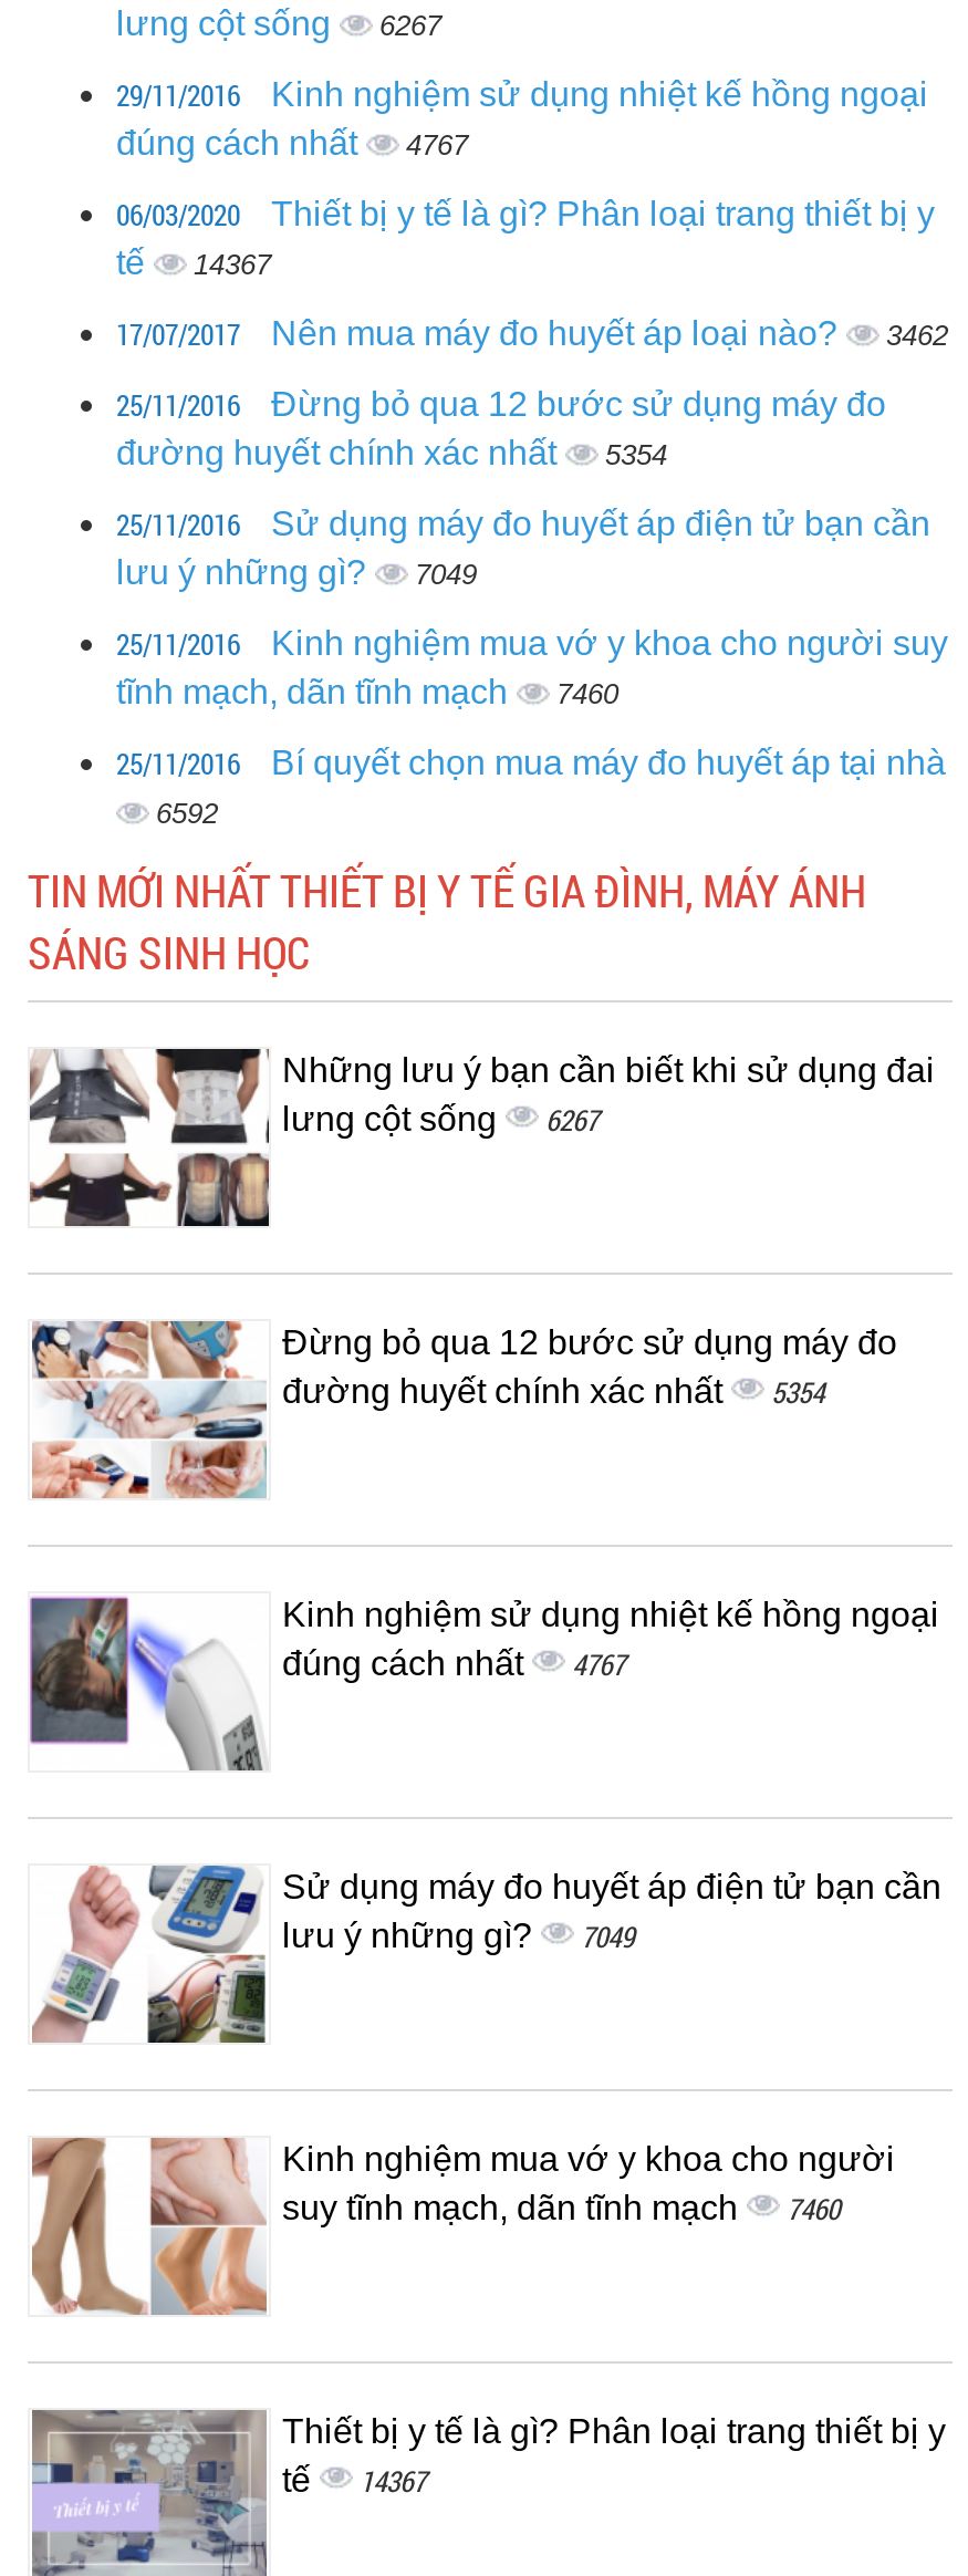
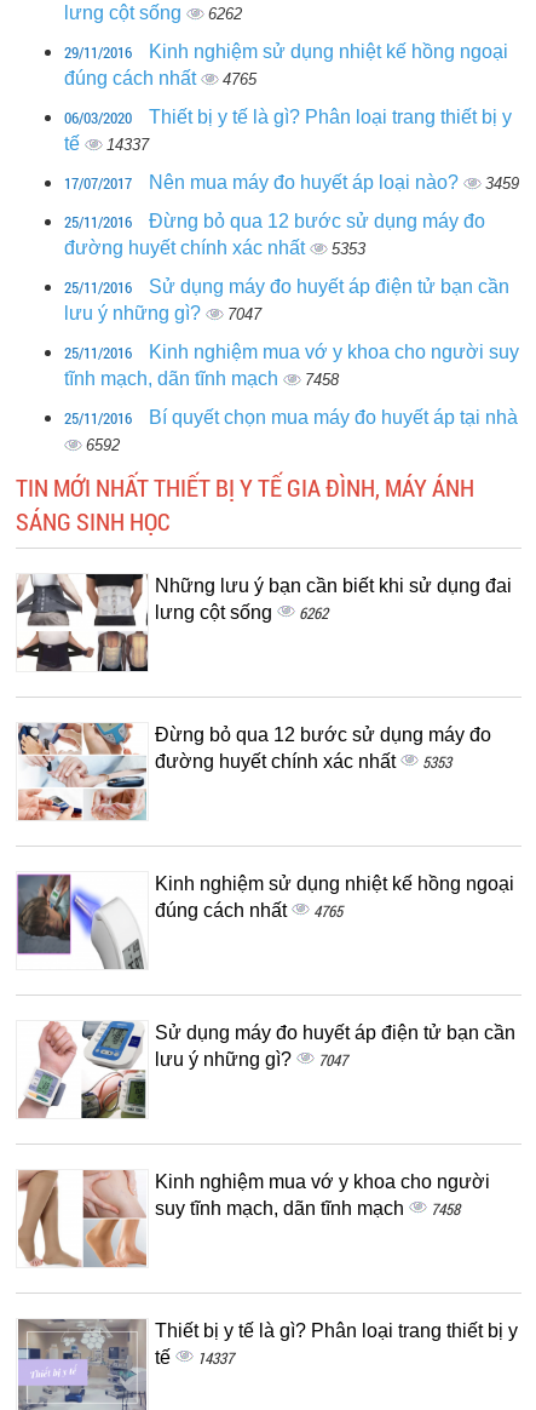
[116,4,441,42] lưng cột sống 6267 -> [64,2,242,23] lưng cột sống 6262
[116,124,468,162] đúng cách nhất 4767 -> [64,68,257,88] đúng cách nhất 4765
[116,243,271,281] tế 14367 -> [64,133,149,154] tế 14337
[116,314,948,354] 17/07/2017 Nên mua máy đo huyết áp loại nào? 3462 -> [64,172,519,194] 17/07/2017 Nên mua máy đo huyết áp loại nào? 3459
[116,434,667,471] đường huyết chính xác nhất 5354 -> [64,237,365,258] đường huyết chính xác nhất 5353
[116,553,477,591] lưu ý những gì? 7049 -> [64,303,261,323] lưu ý những gì? 7047
[116,673,618,710] tĩnh mạch, dãn tĩnh mạch 7460 -> [64,368,339,389] tĩnh mạch, dãn tĩnh mạch 7458
[282,1100,599,1140] lưng cột sống 6267 -> [155,602,328,624] lưng cột sống 6262
[282,1372,824,1412] đường huyết chính xác nhất 5354 -> [155,751,451,773] đường huyết chính xác nhất 5353
[282,1644,625,1684] đúng cách nhất 4767 -> [155,900,342,922] đúng cách nhất 4765
[282,1917,634,1956] lưu ý những gì? 7049 -> [155,1049,347,1071] lưu ý những gì? 7047
[282,2189,840,2229] suy tĩnh mạch, dãn tĩnh mạch 7460 -> [155,1198,460,1220] suy tĩnh mạch, dãn tĩnh mạch 7458
[282,2461,426,2501] tế 14367 -> [155,1347,234,1369] tế 14337

